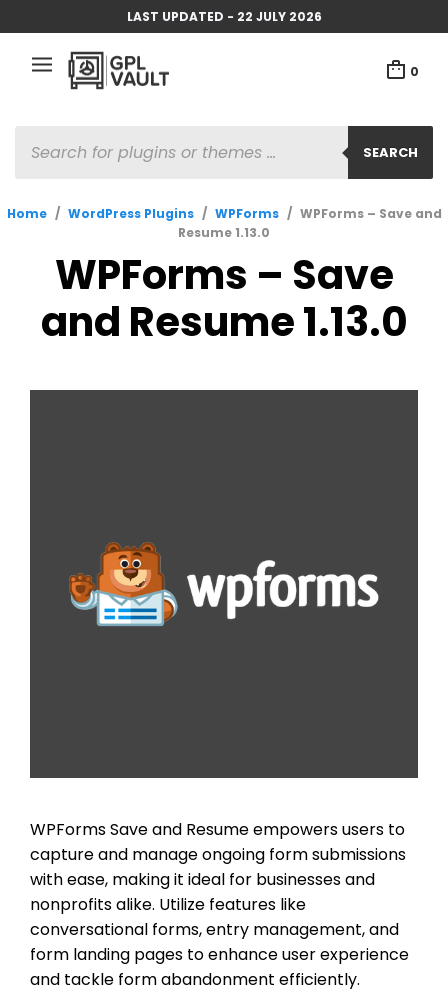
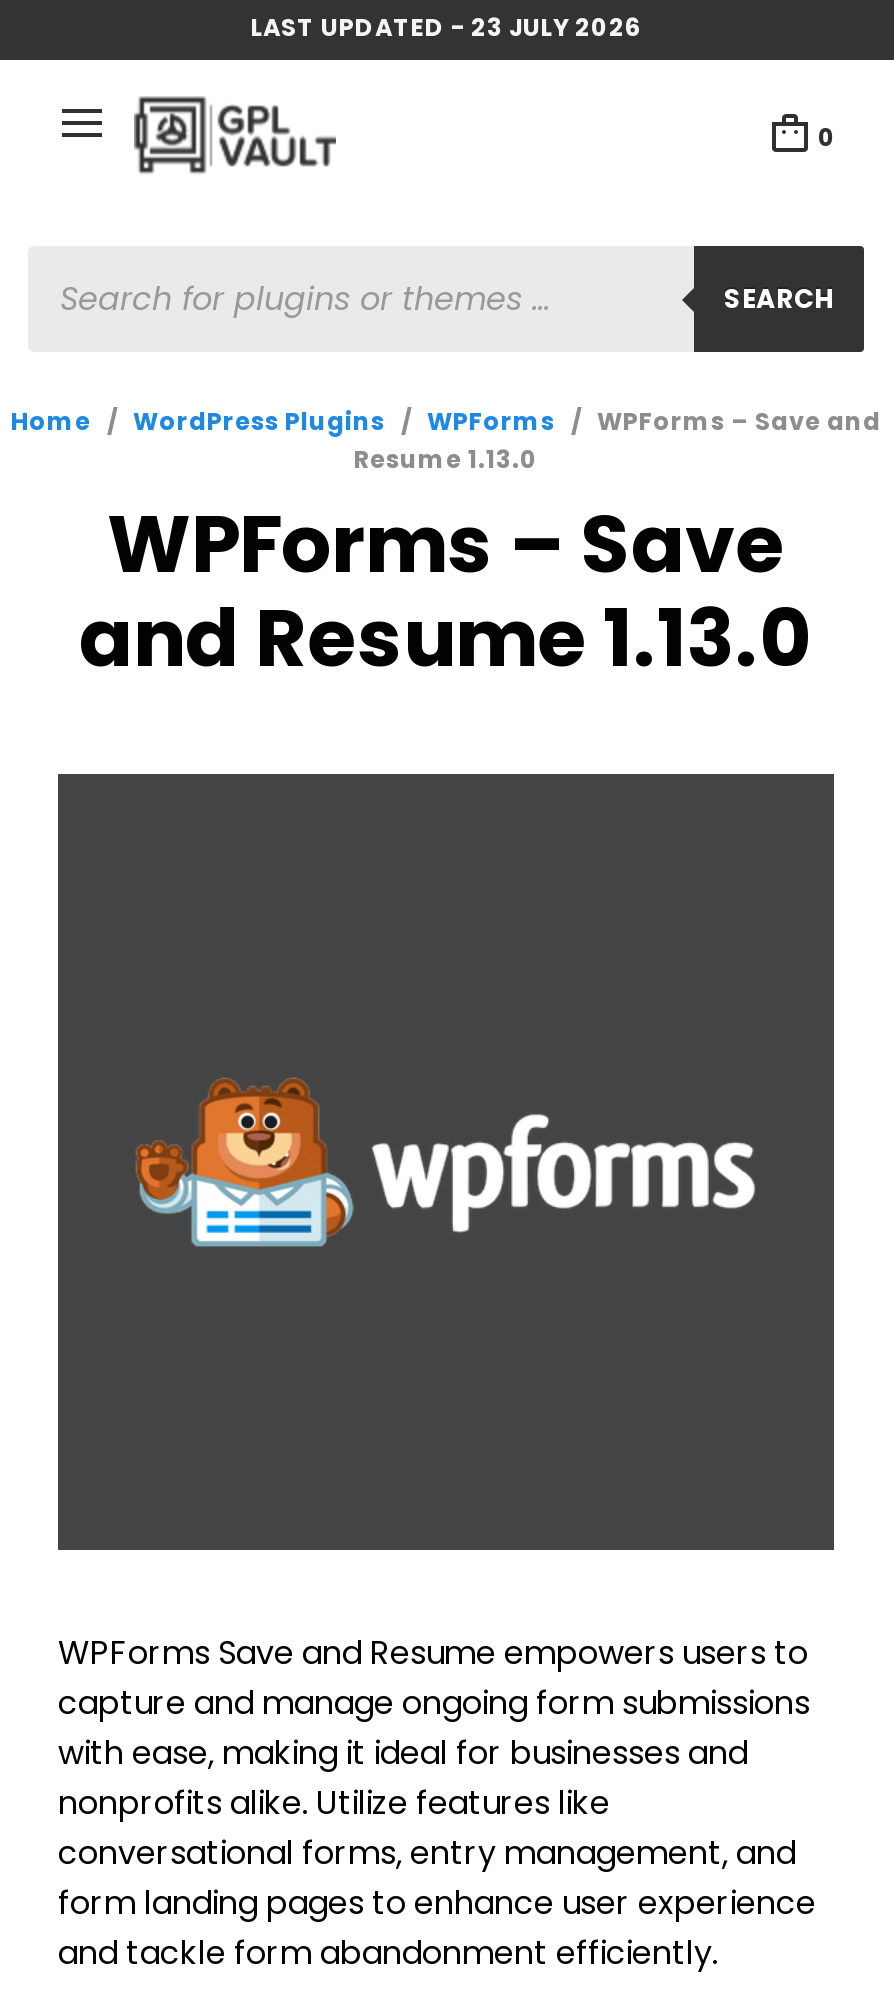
[126,7,321,24] LAST UPDATED - 22 JULY 2026 -> [251,9,641,43] LAST UPDATED - 23 JULY 2026

